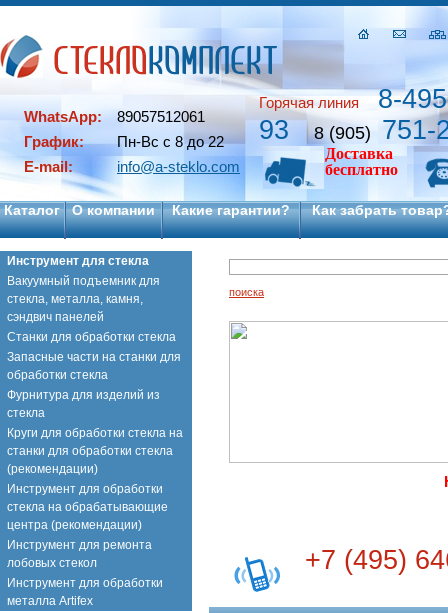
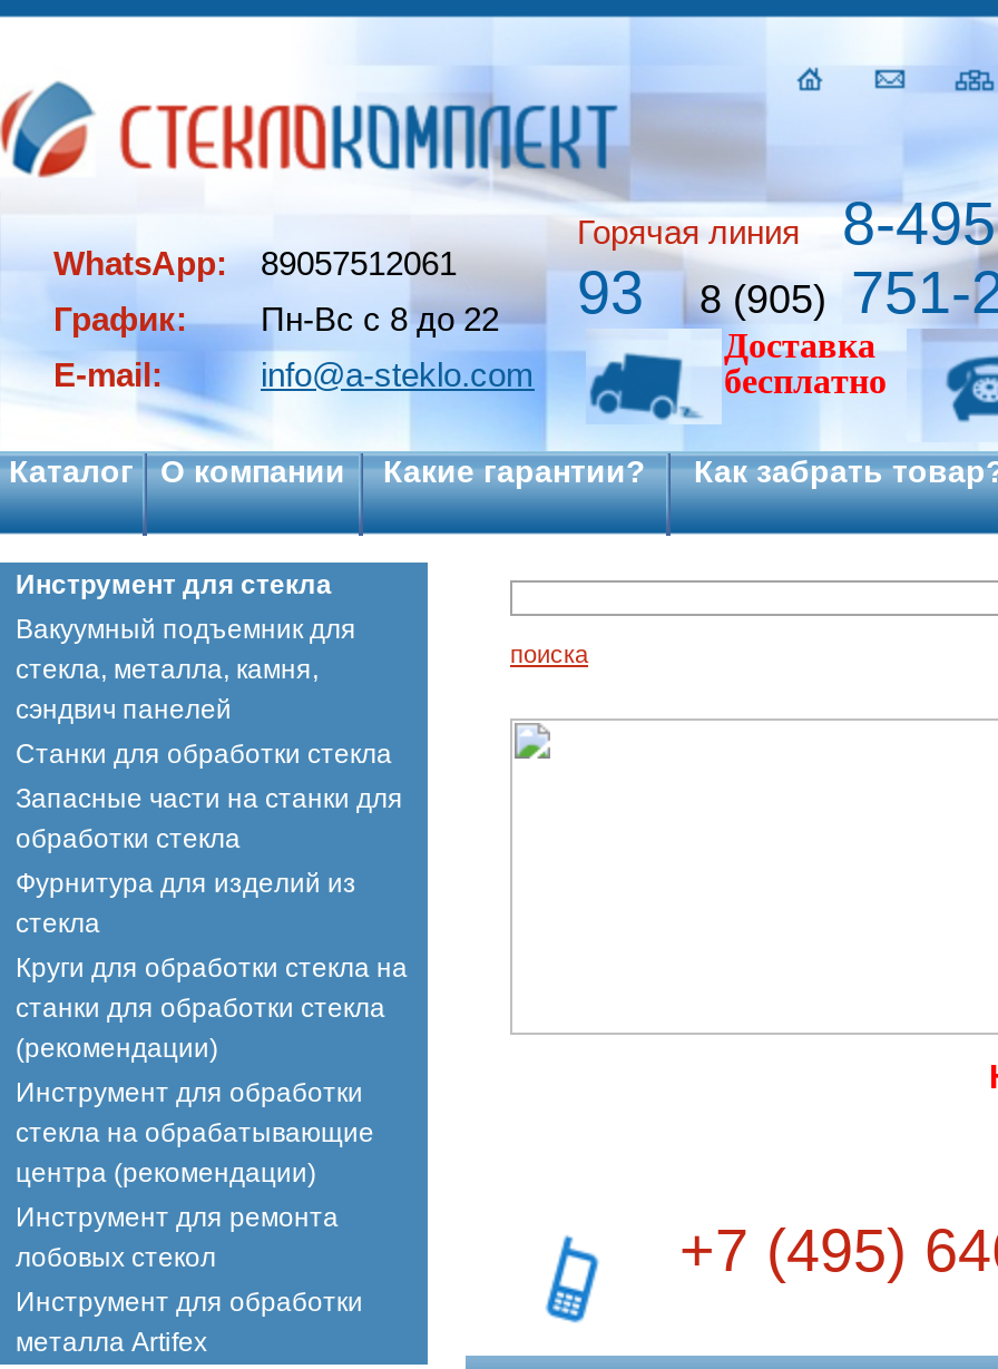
[233,554,281,591] [image] -> [521,1235,624,1320] [image]

